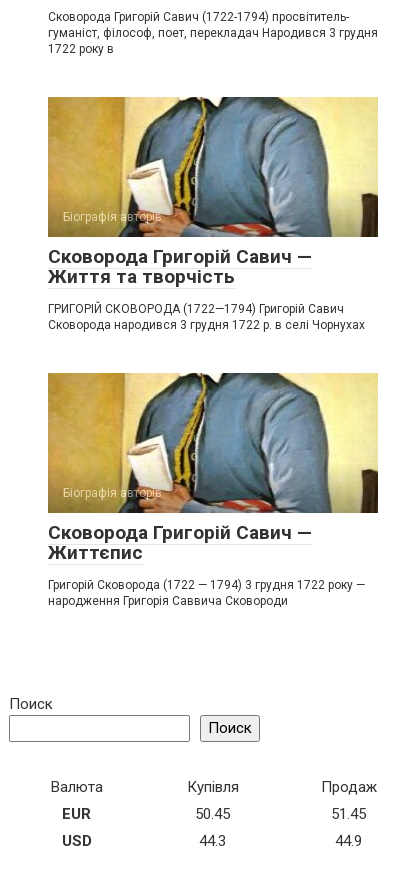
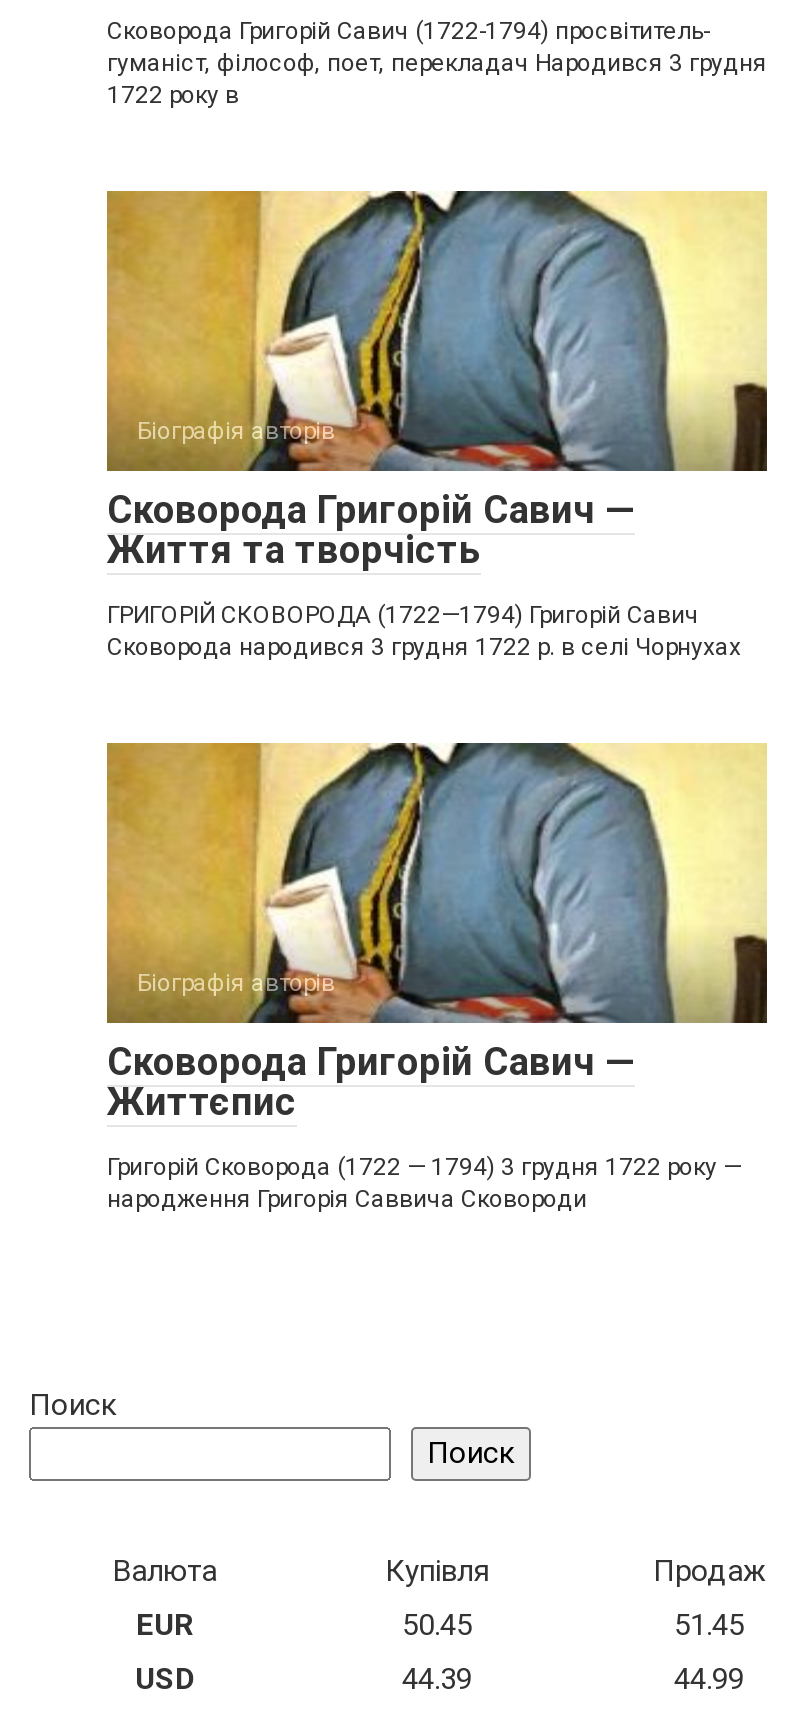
[199,832,226,850] 44.3 -> [402,1660,472,1696] 44.39
[335,832,362,850] 44.9 -> [674,1660,744,1696] 44.99

